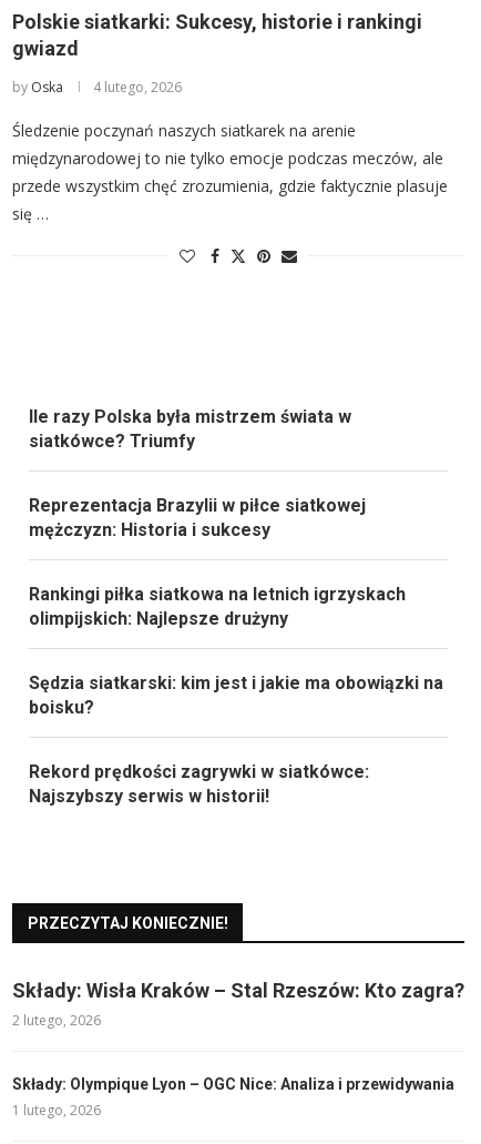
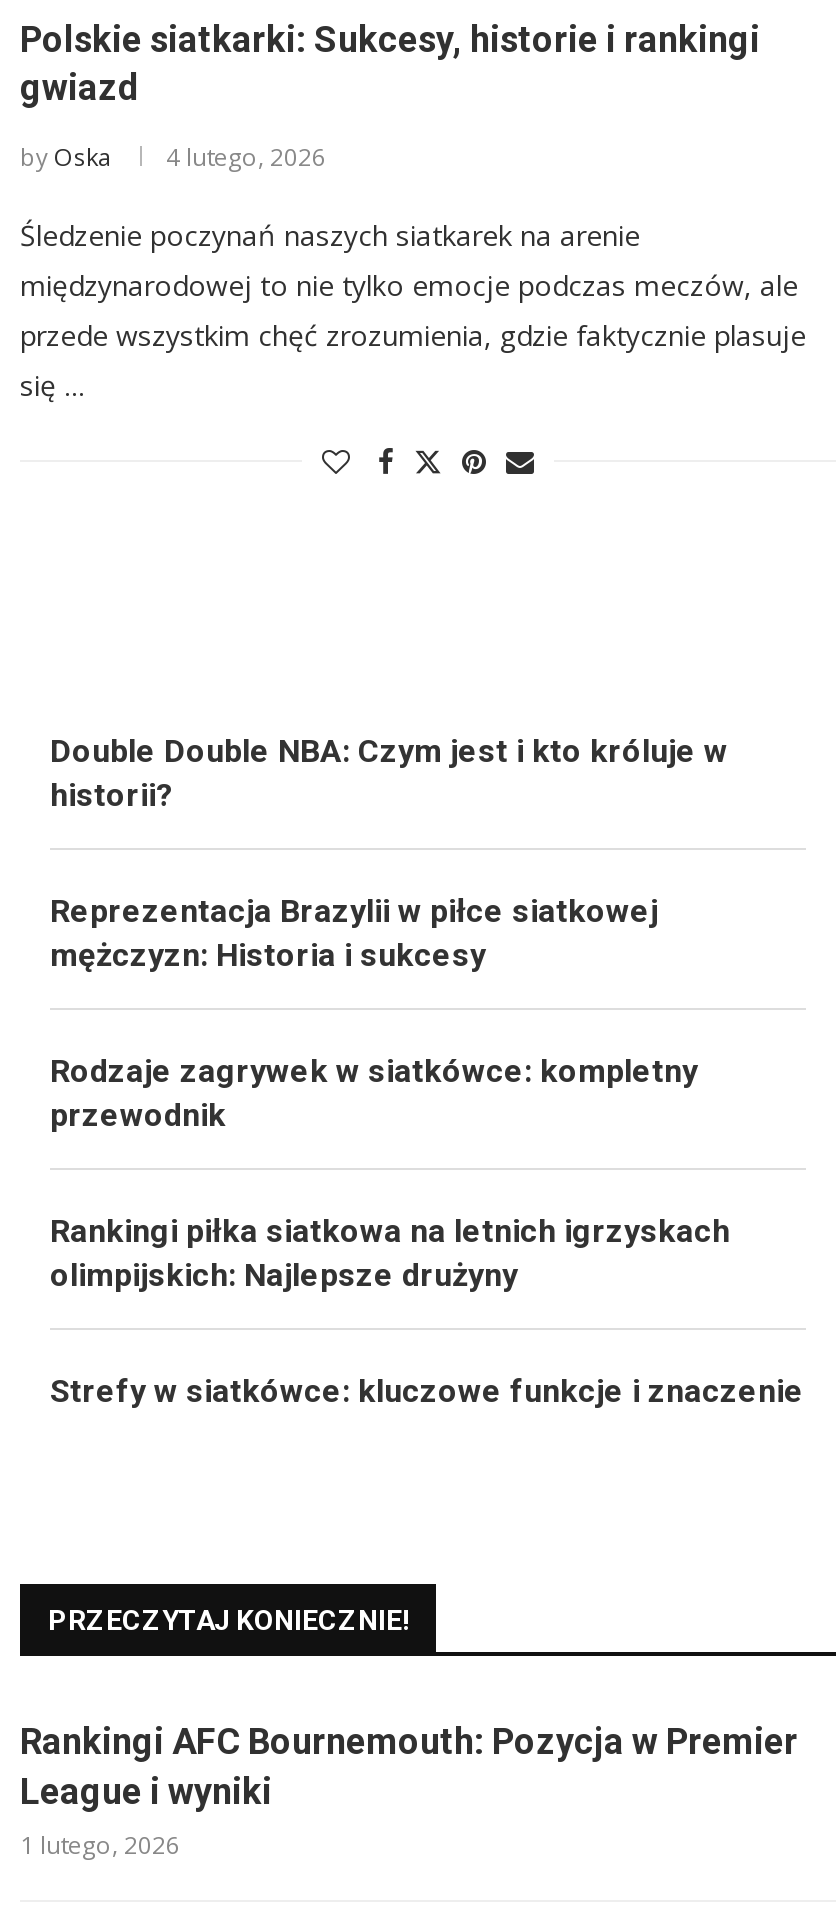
[29,406,351,452] Ile razy Polska była mistrzem świata w | siatkówce? Triumfy -> [50,732,728,814] Double Double NBA: Czym jest i kto króluje w | historii?
none -> [50,1052,698,1134] Rodzaje zagrywek w siatkówce: kompletny | przewodnik
moved [29,584,406,629] -> [50,1212,730,1294]: Rankingi piłka siatkowa na letnich igrzyskach | olimpijskich: Najlepsze drużyny
[29,673,443,807] Sędzia siatkarski: kim jest i jakie ma obowiązki na | boisku? | Rekord prędkości zagrywki w siatkówce: | Najszybszy serwis w historii! -> [50,1372,804,1410] Strefy w siatkówce: kluczowe funkcje i znaczenie
[12,979,464,1093] Składy: Wisła Kraków – Stal Rzeszów: Kto zagra? | 2 lutego, 2026 | Składy: Olympique Lyon – OGC Nice: Analiza i przewidywania -> [20,1720,798,1812] Rankingi AFC Bournemouth: Pozycja w Premier | League i wyniki

